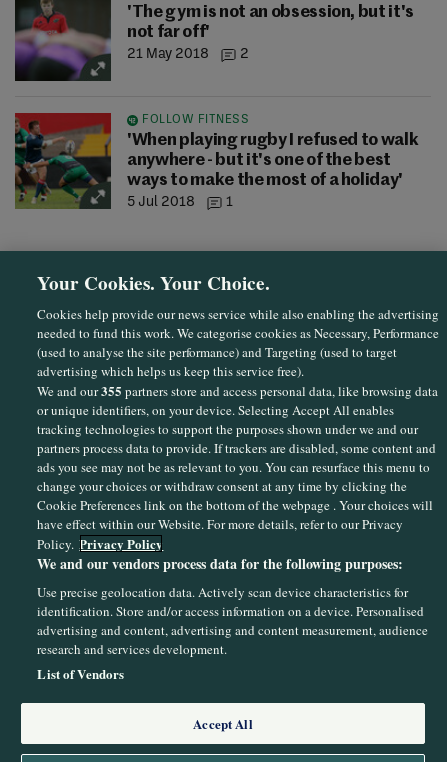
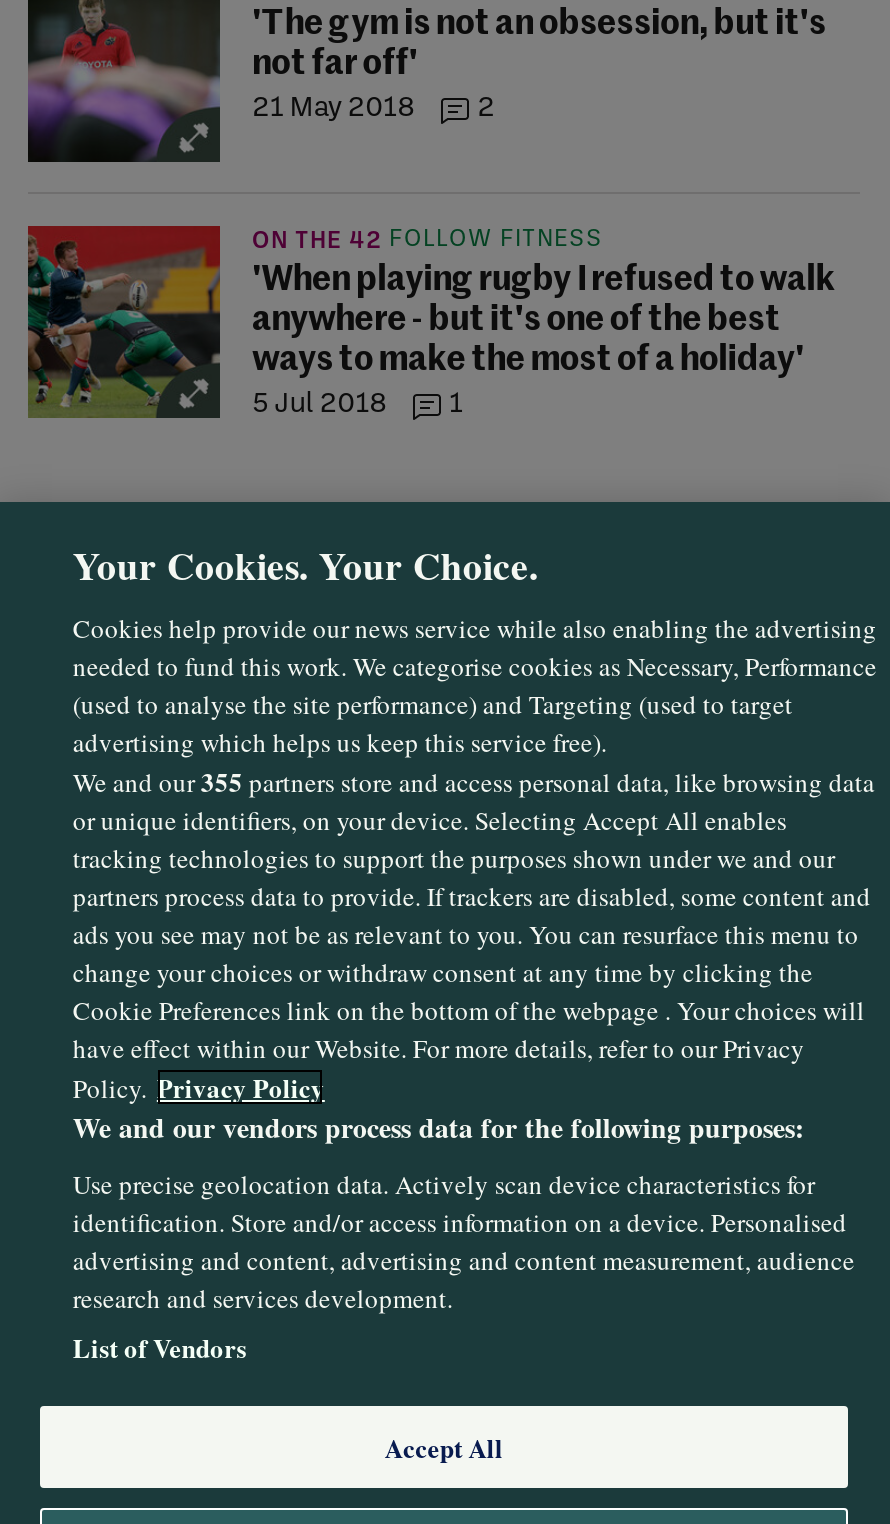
[142,114,249,126] FOLLOW FITNESS -> [252,224,603,254] ON THE 42 FOLLOW FITNESS

